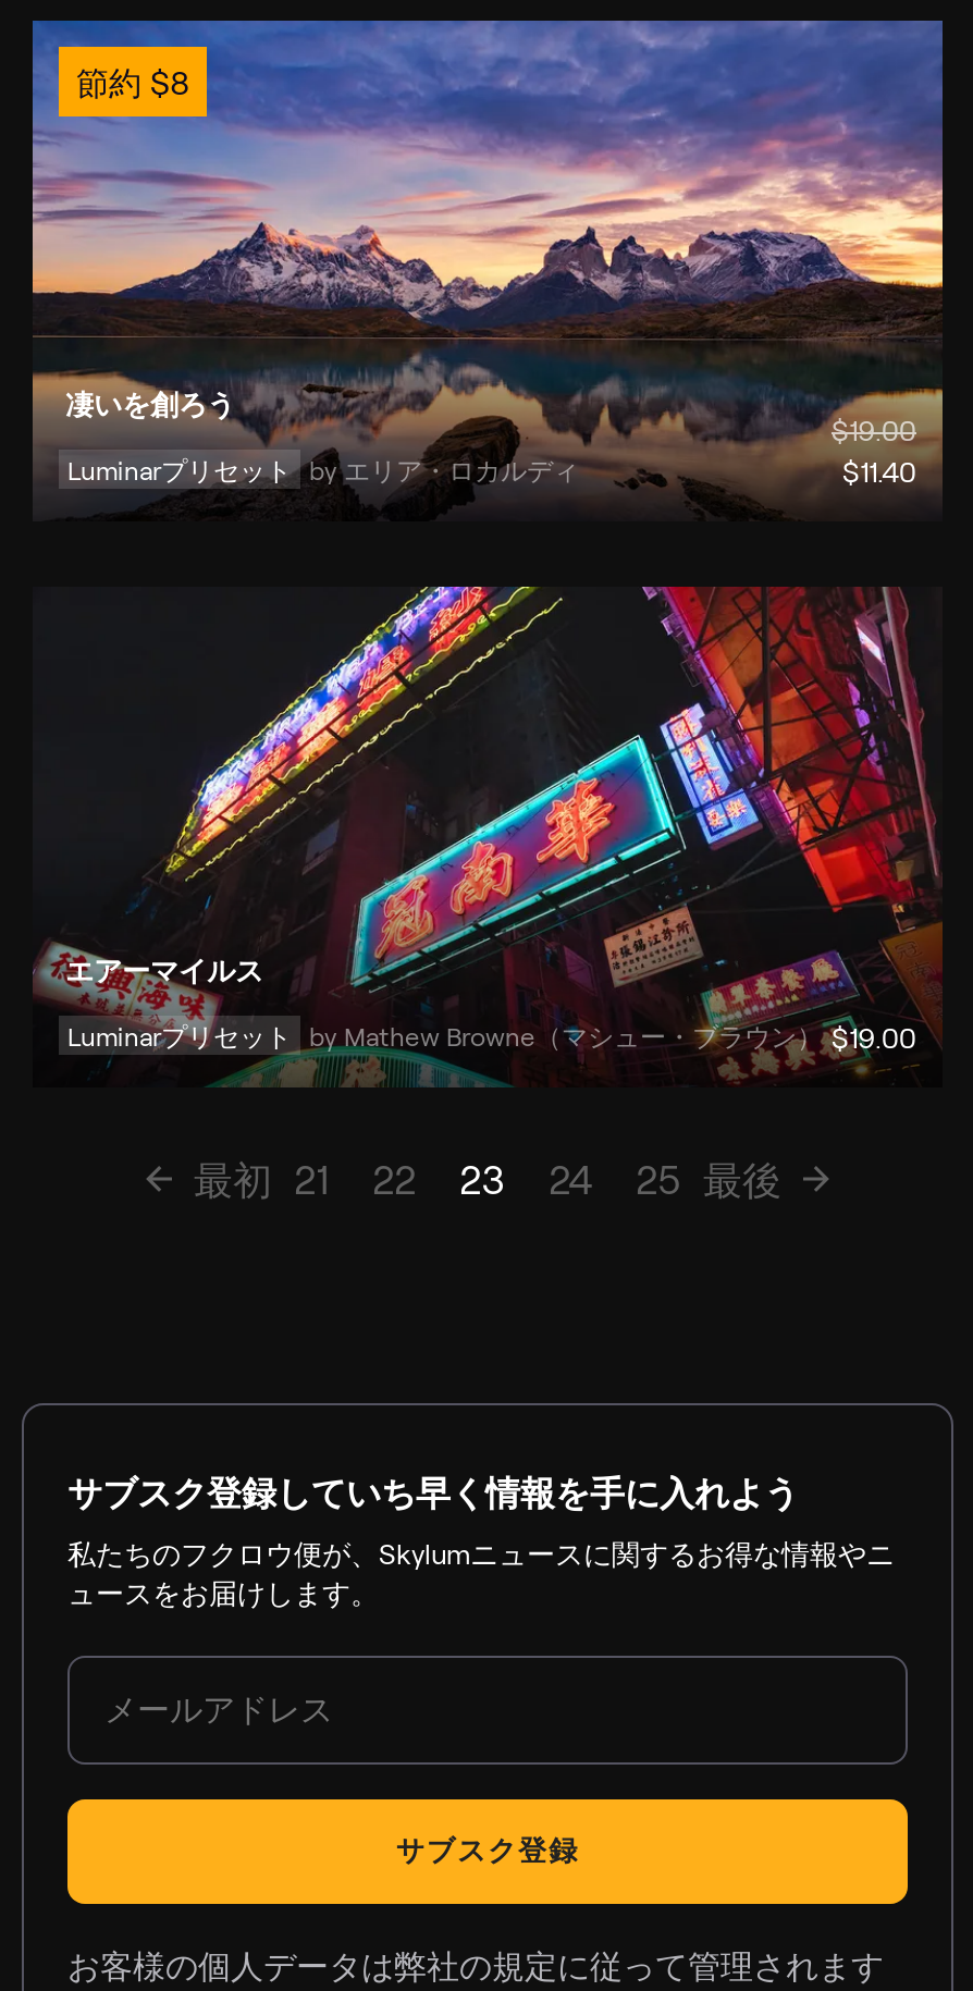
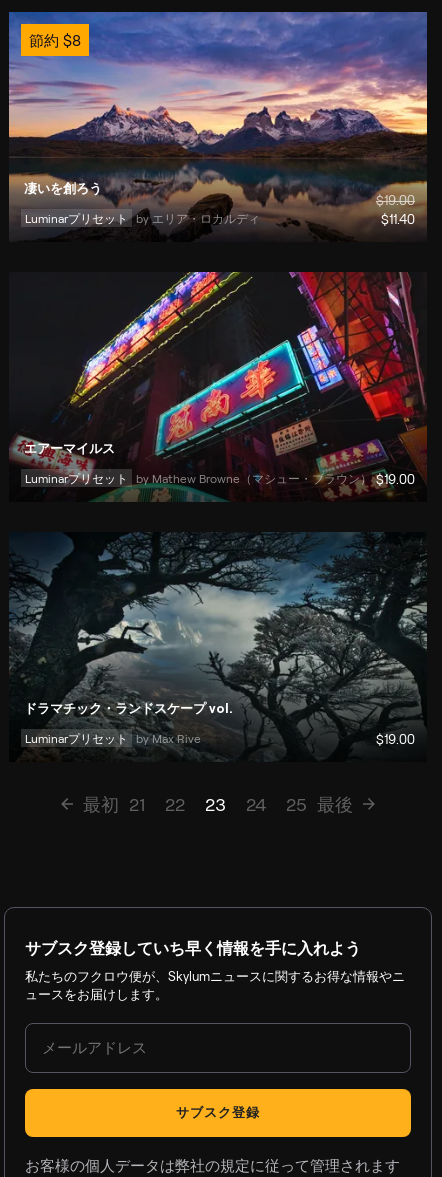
none -> [9,532,428,747] [image] | ドラマチック・ランドスケープ vol. | Luminarプリセット by Max Rive | $19.00

